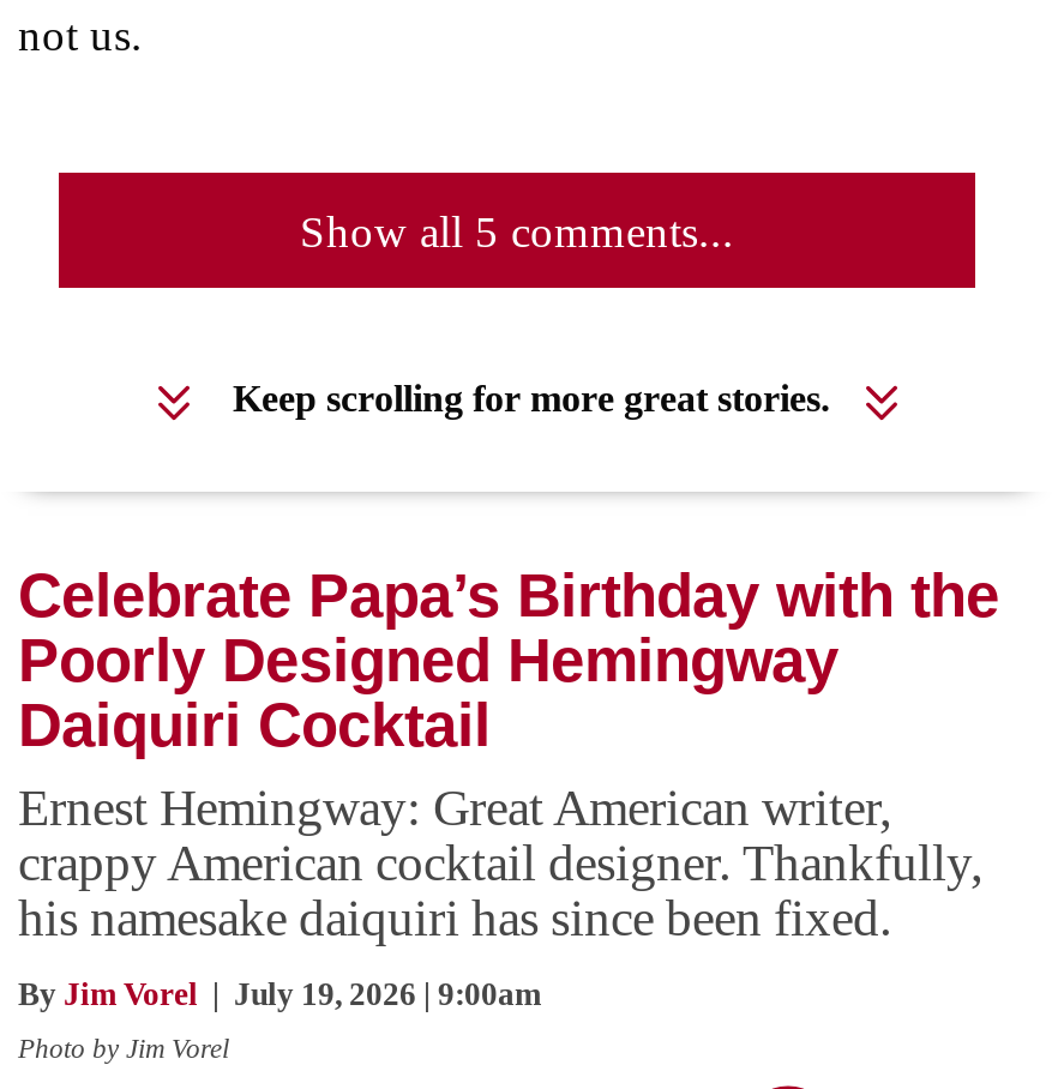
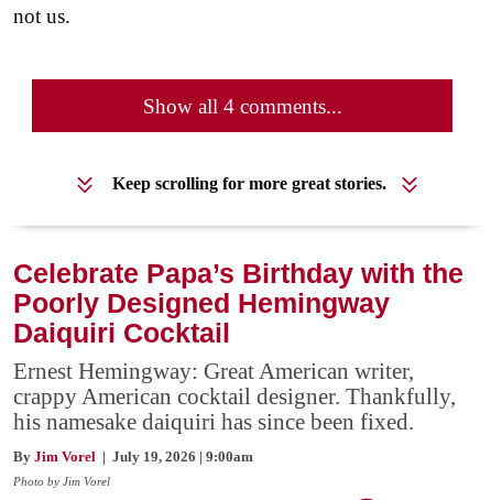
[300,207,734,257] Show all 5 comments... -> [143,95,342,118] Show all 4 comments...

